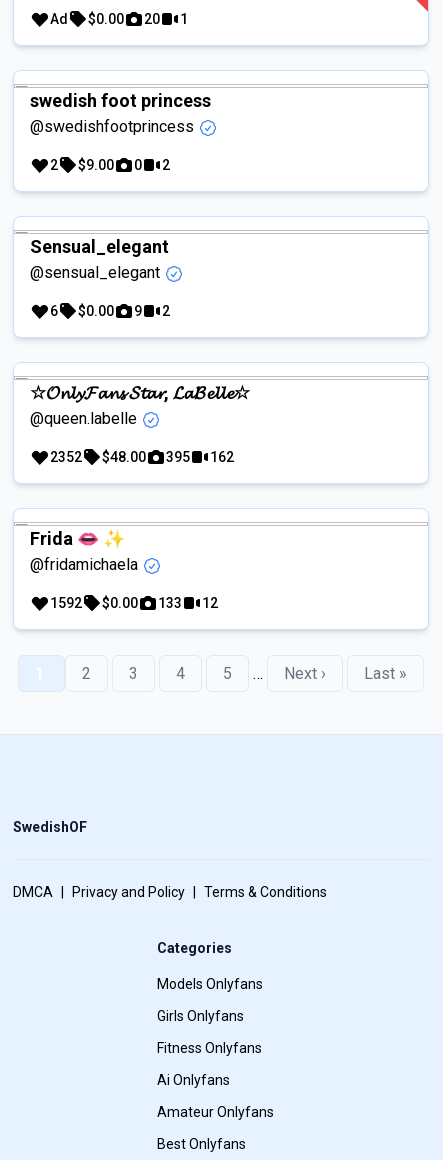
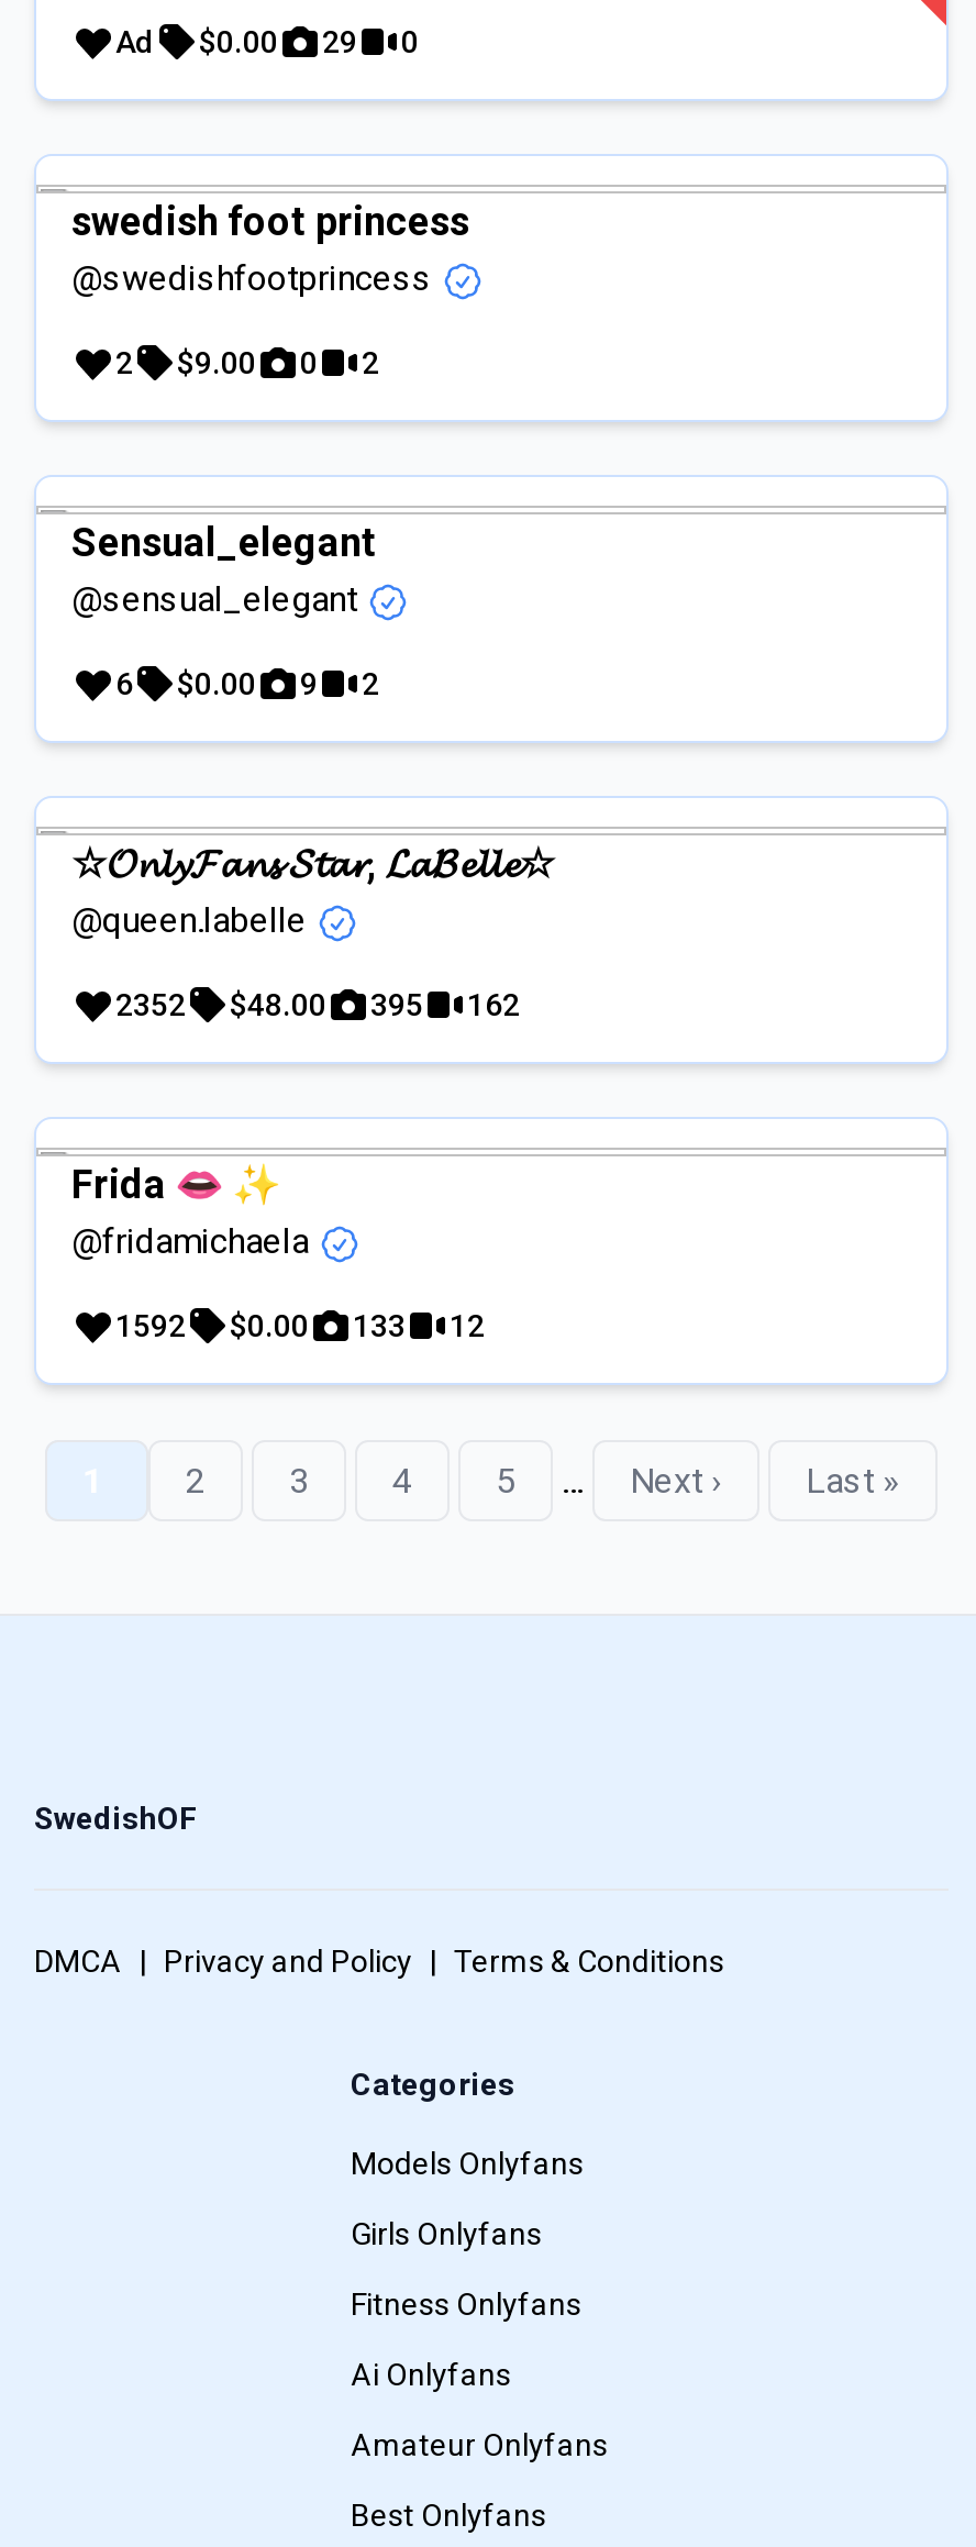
[144,11,160,27] 20 -> [322,24,357,59] 29
[180,11,188,27] 1 -> [401,24,419,59] 0

